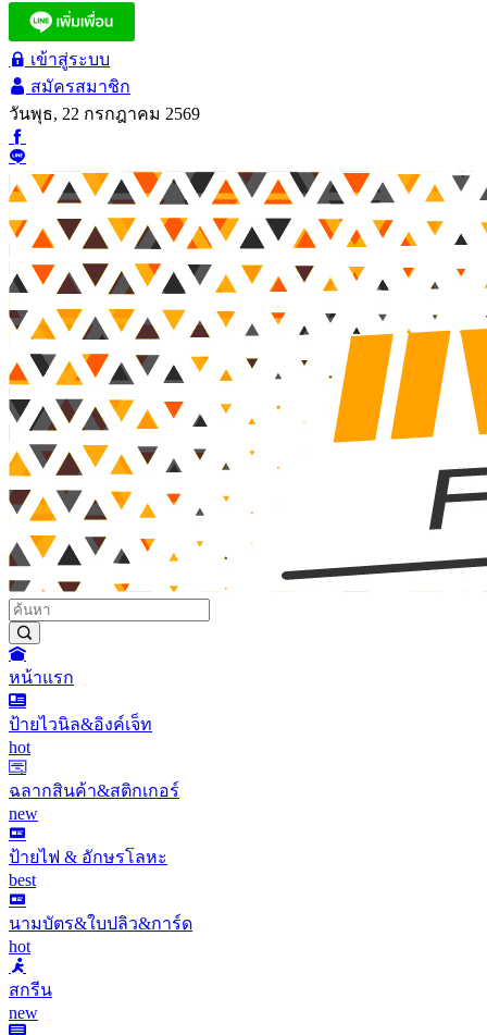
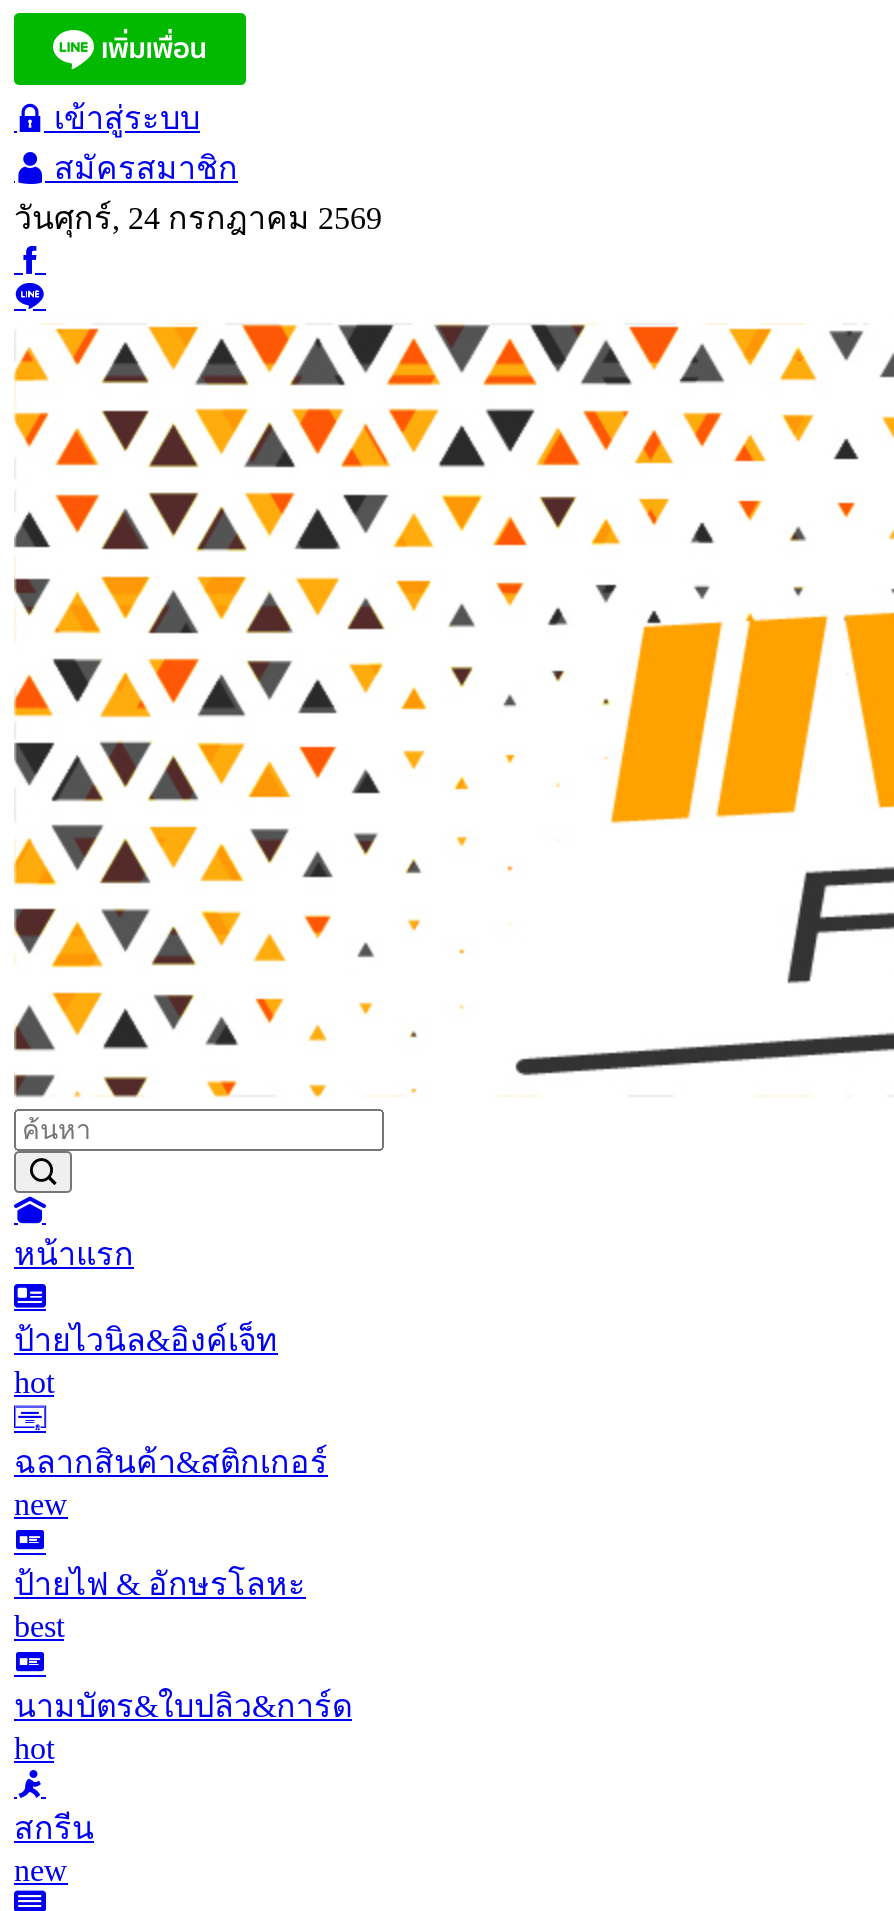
[9,104,200,123] วันพุธ, 22 กรกฎาคม 2569 -> [14,201,382,235] วันศุกร์, 24 กรกฎาคม 2569

